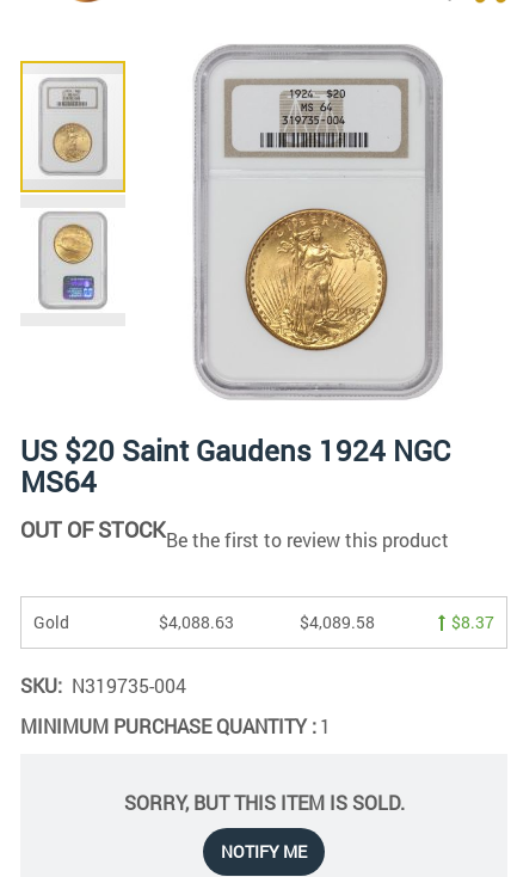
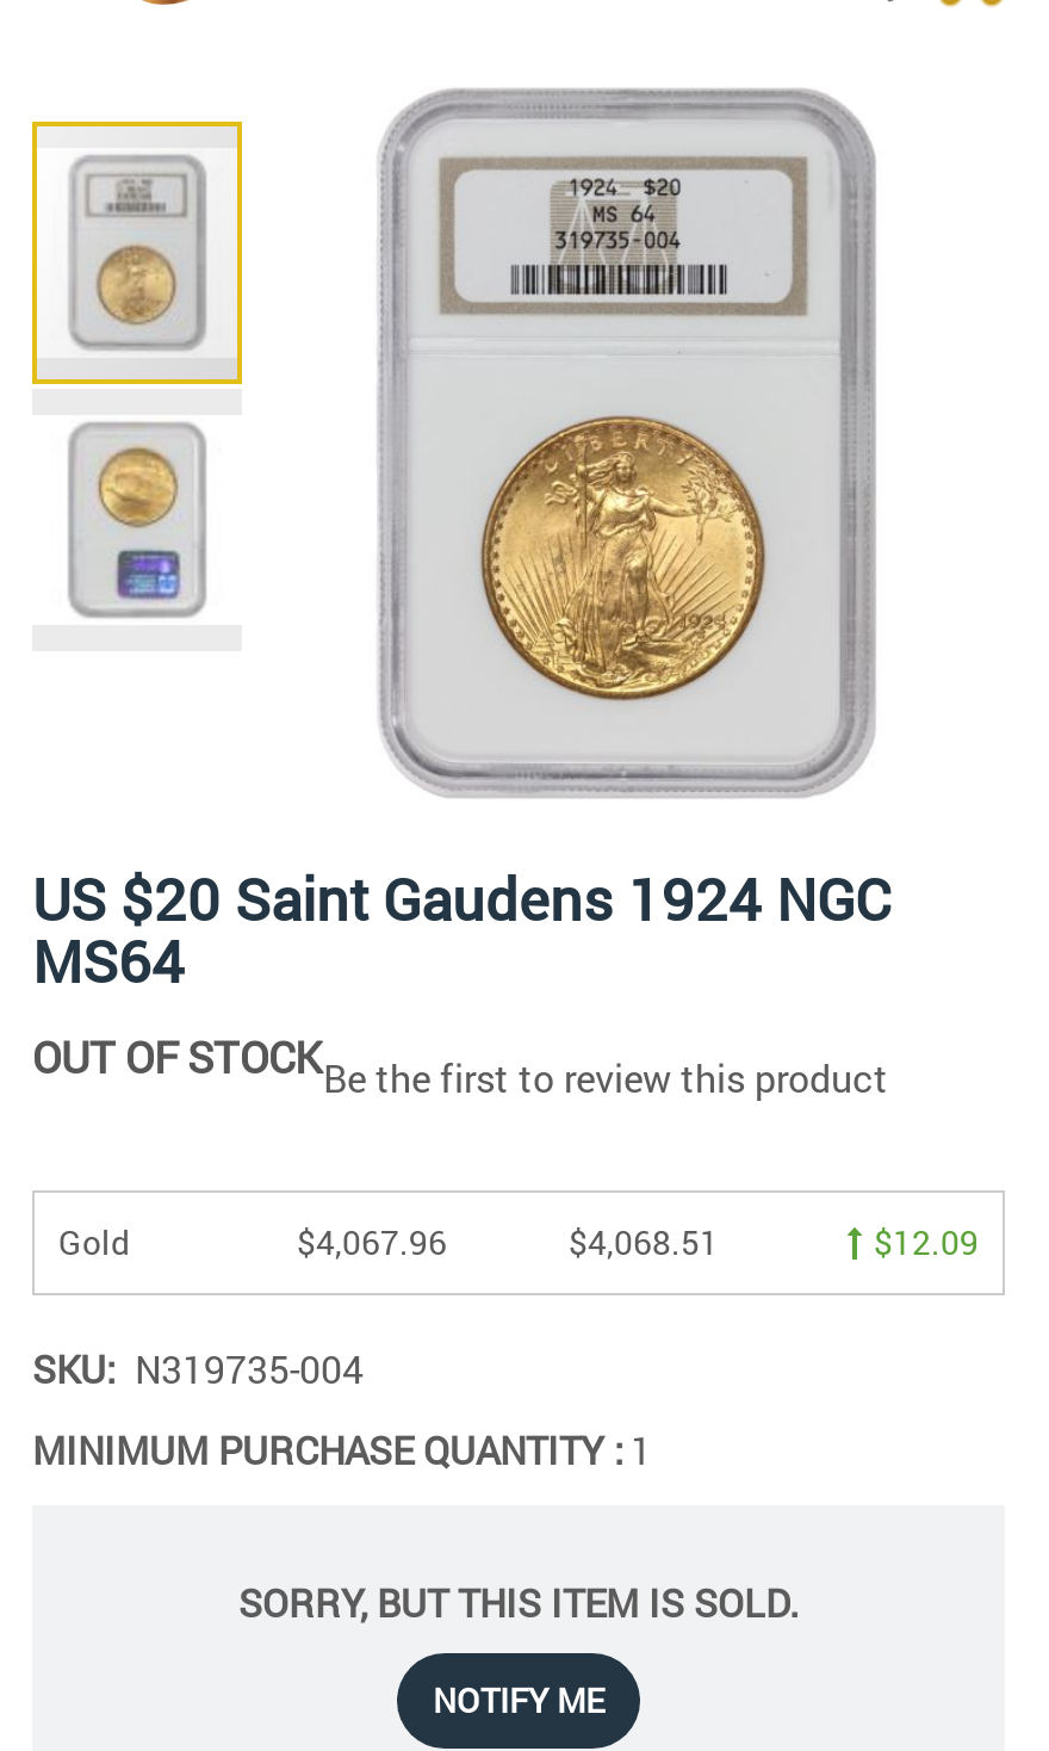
[159,610,234,633] $4,088.63 -> [297,1219,447,1264] $4,067.96
[300,610,375,633] $4,089.58 -> [569,1219,719,1264] $4,068.51
[451,610,494,633] $8.37 -> [874,1219,979,1264] $12.09

